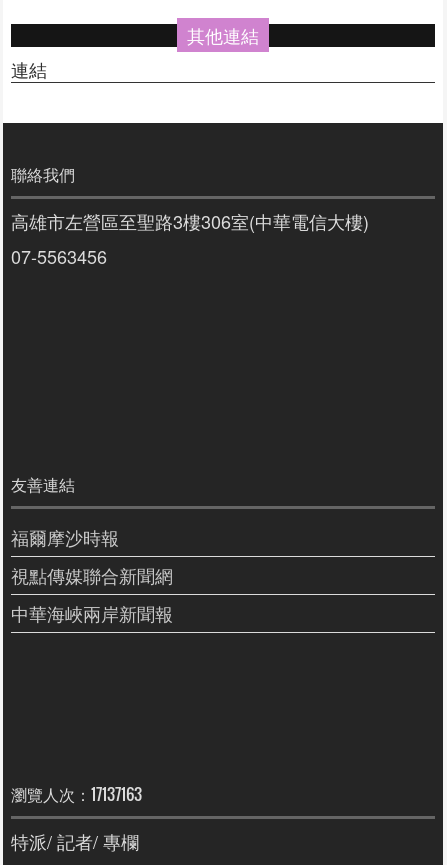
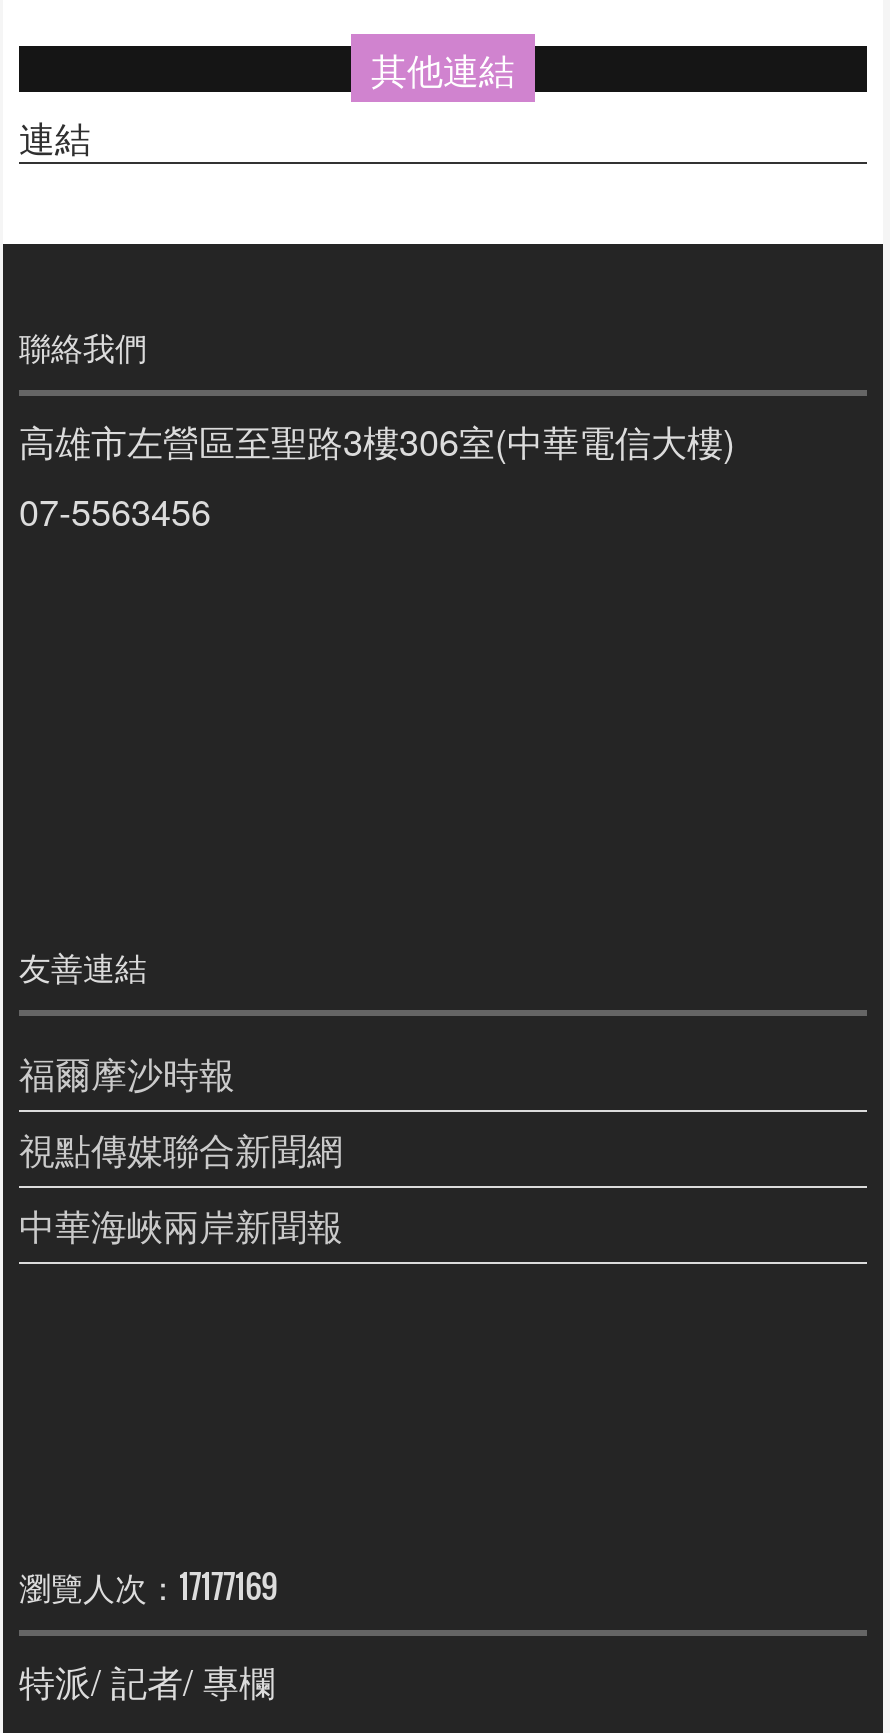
[11,782,142,806] 瀏覽人次：17137163 -> [19,1562,277,1610] 瀏覽人次：17177169

